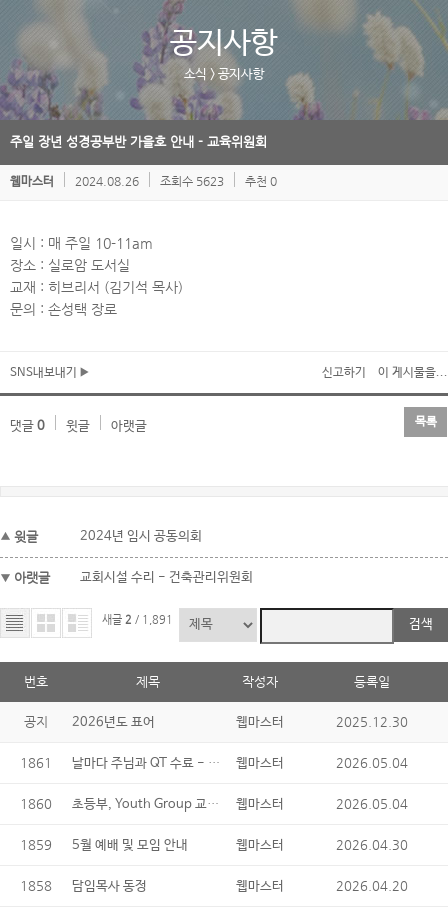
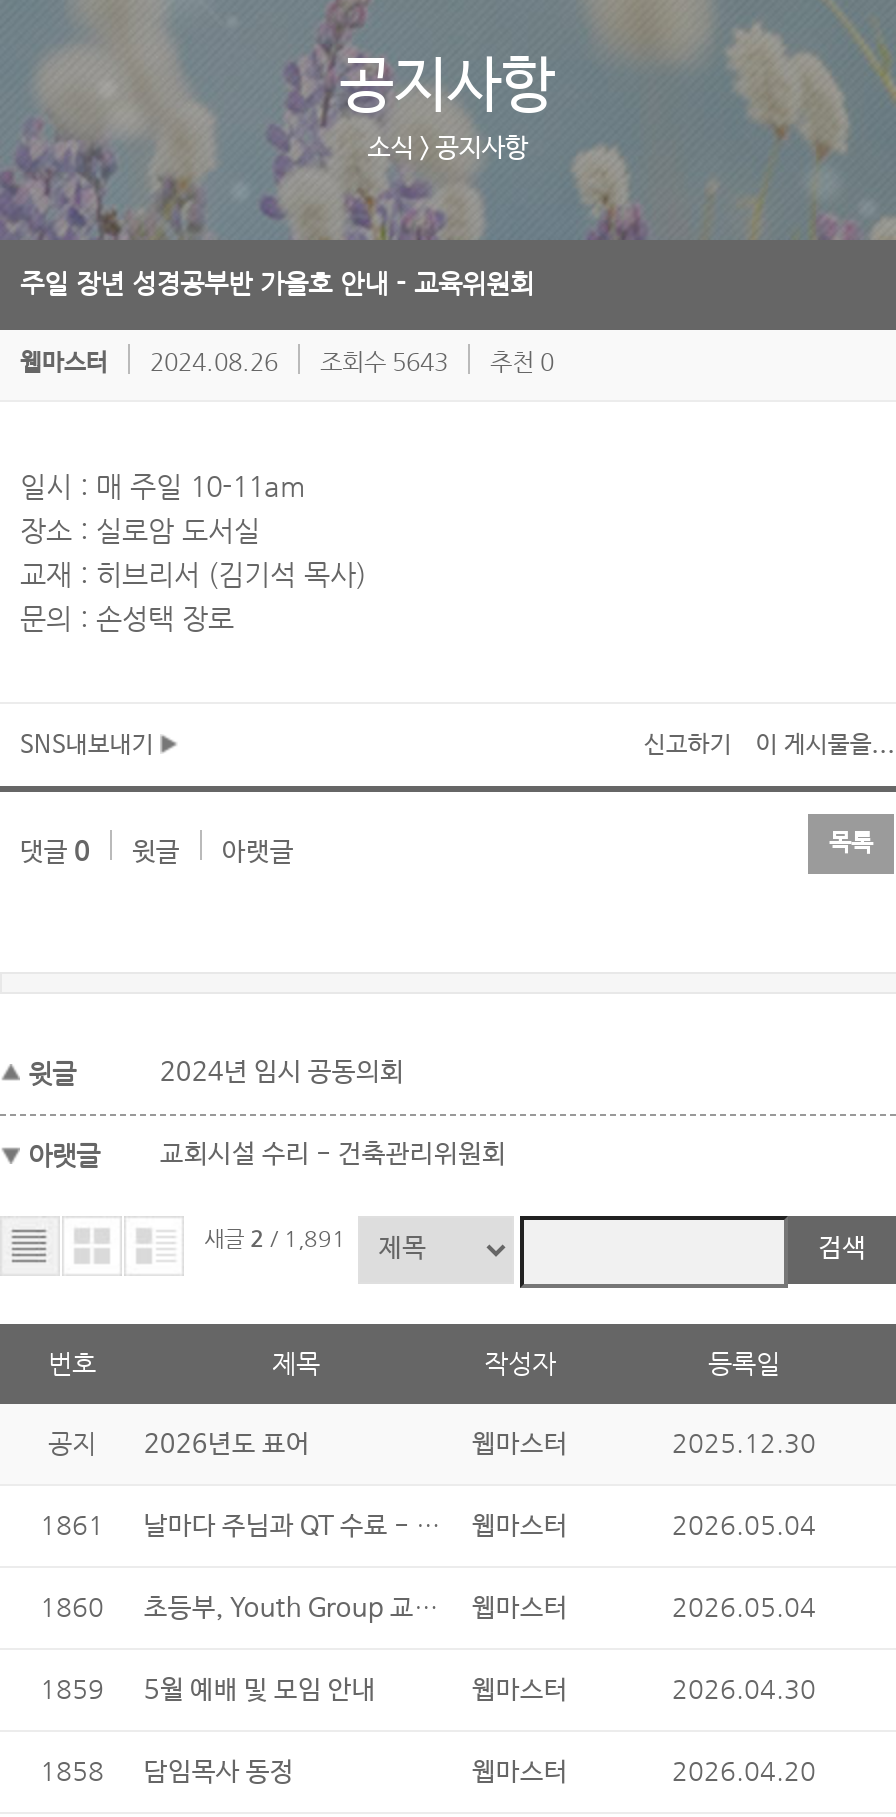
[160,174,224,188] 조회수 5623 -> [320,348,448,376] 조회수 5643

